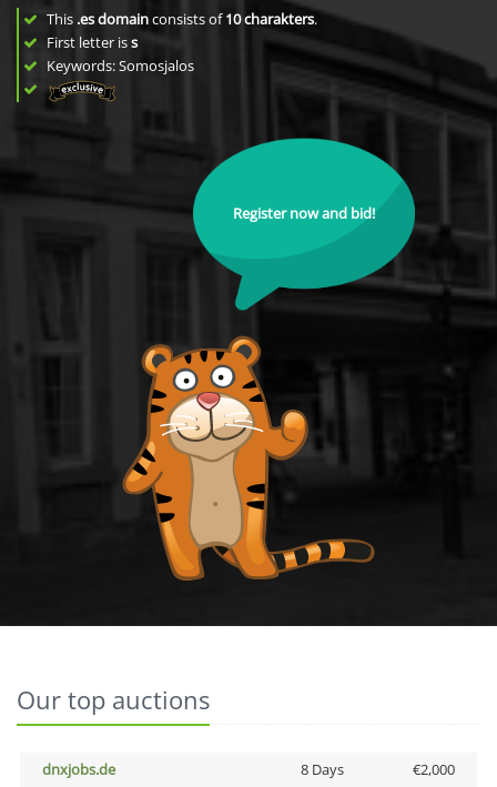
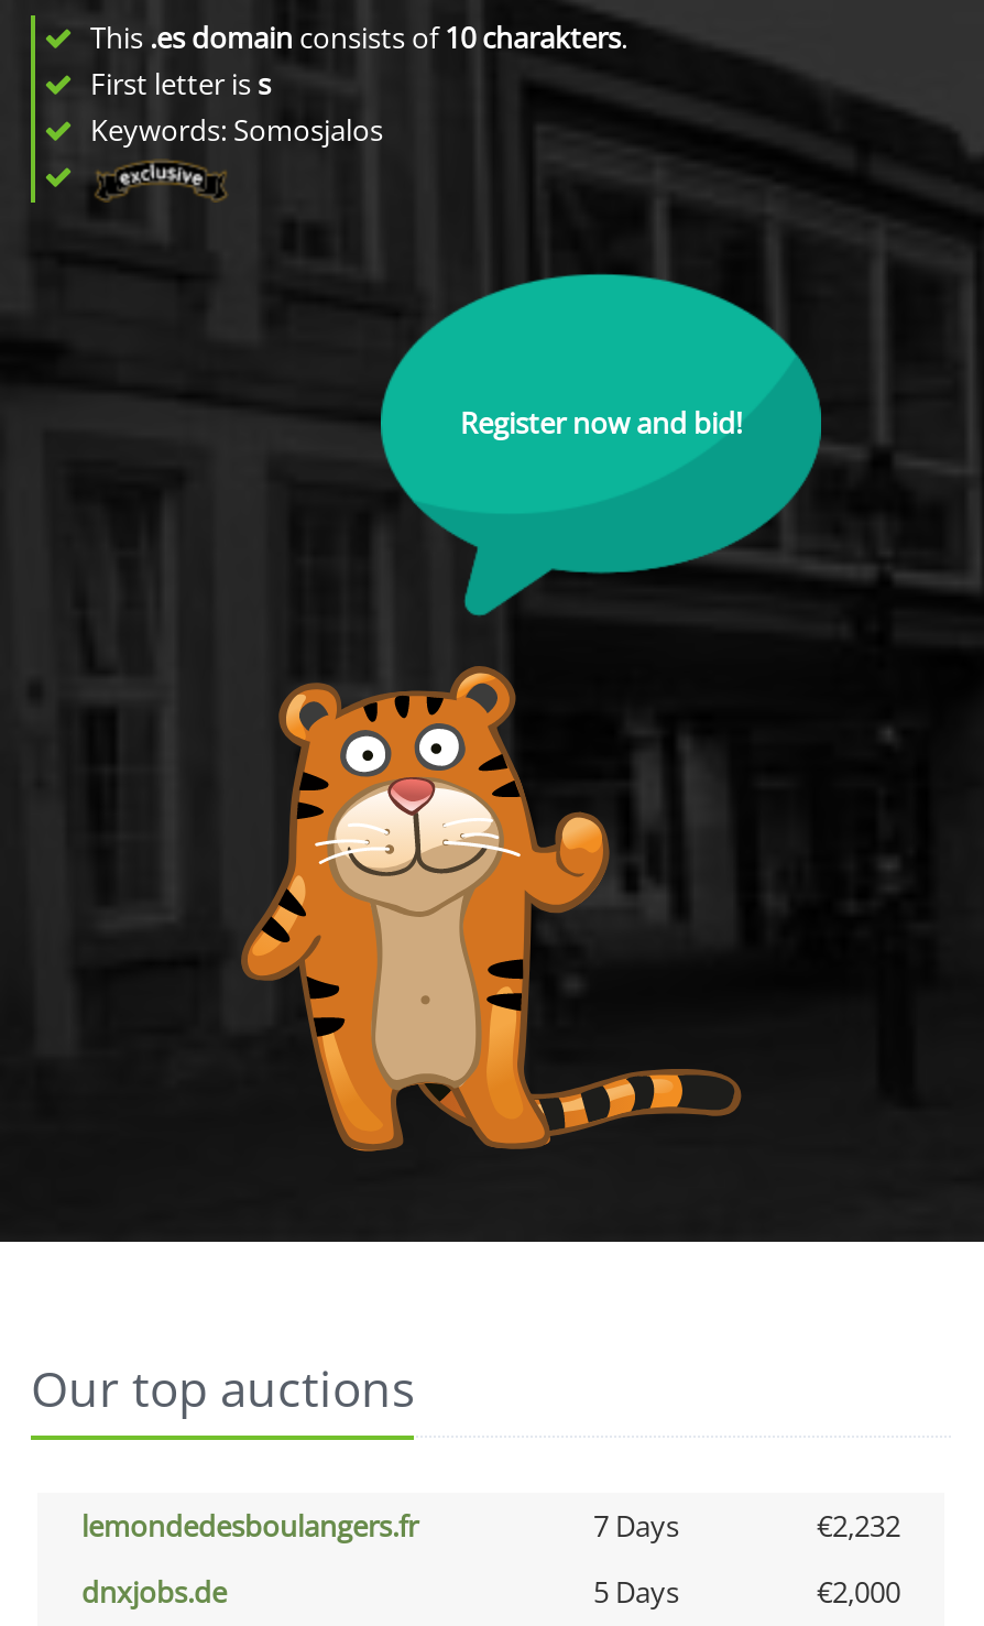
none -> [81,1505,900,1545] lemondedesboulangers.fr | 7 Days | €2,232
[300,759,343,779] 8 Days -> [593,1571,679,1611] 5 Days

